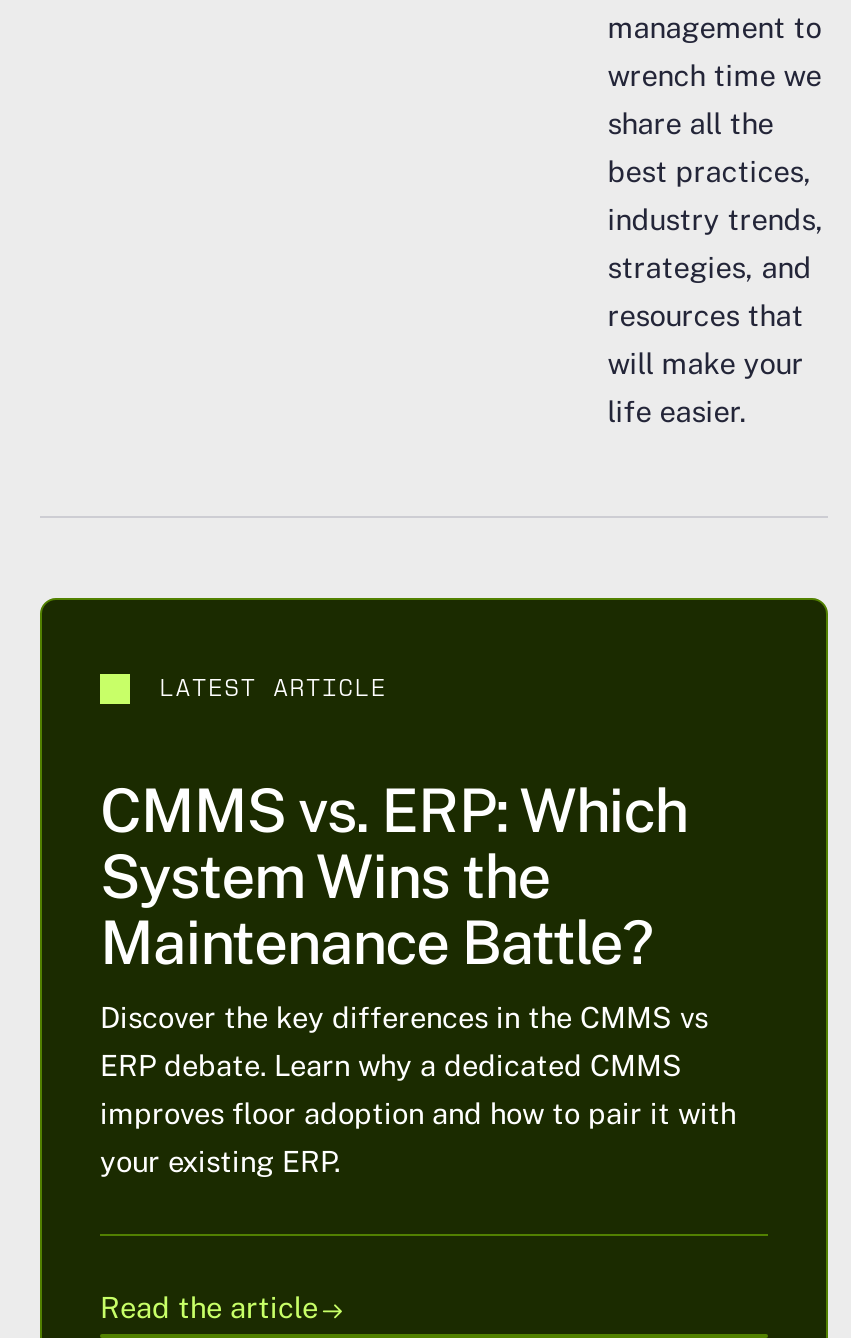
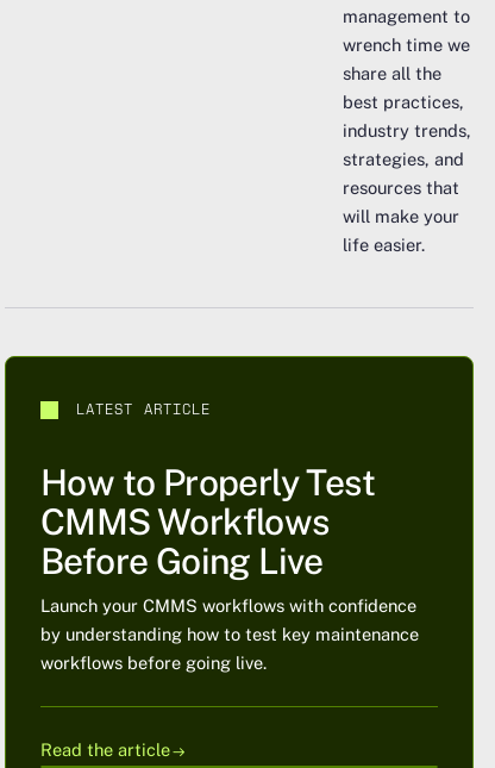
[100,775,736,1179] CMMS vs. ERP: Which | System Wins the | Maintenance Battle? | Discover the key differences in the CMMS vs | ERP debate. Learn why a dedicated CMMS | improves floor adoption and how to pair it with | your existing ERP. -> [40,461,419,673] How to Properly Test | CMMS Workflows | Before Going Live | Launch your CMMS workflows with confidence | by understanding how to test key maintenance | workflows before going live.

